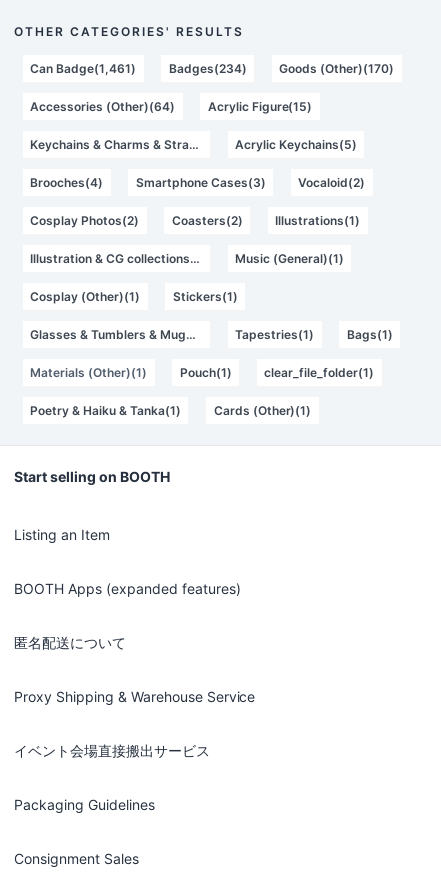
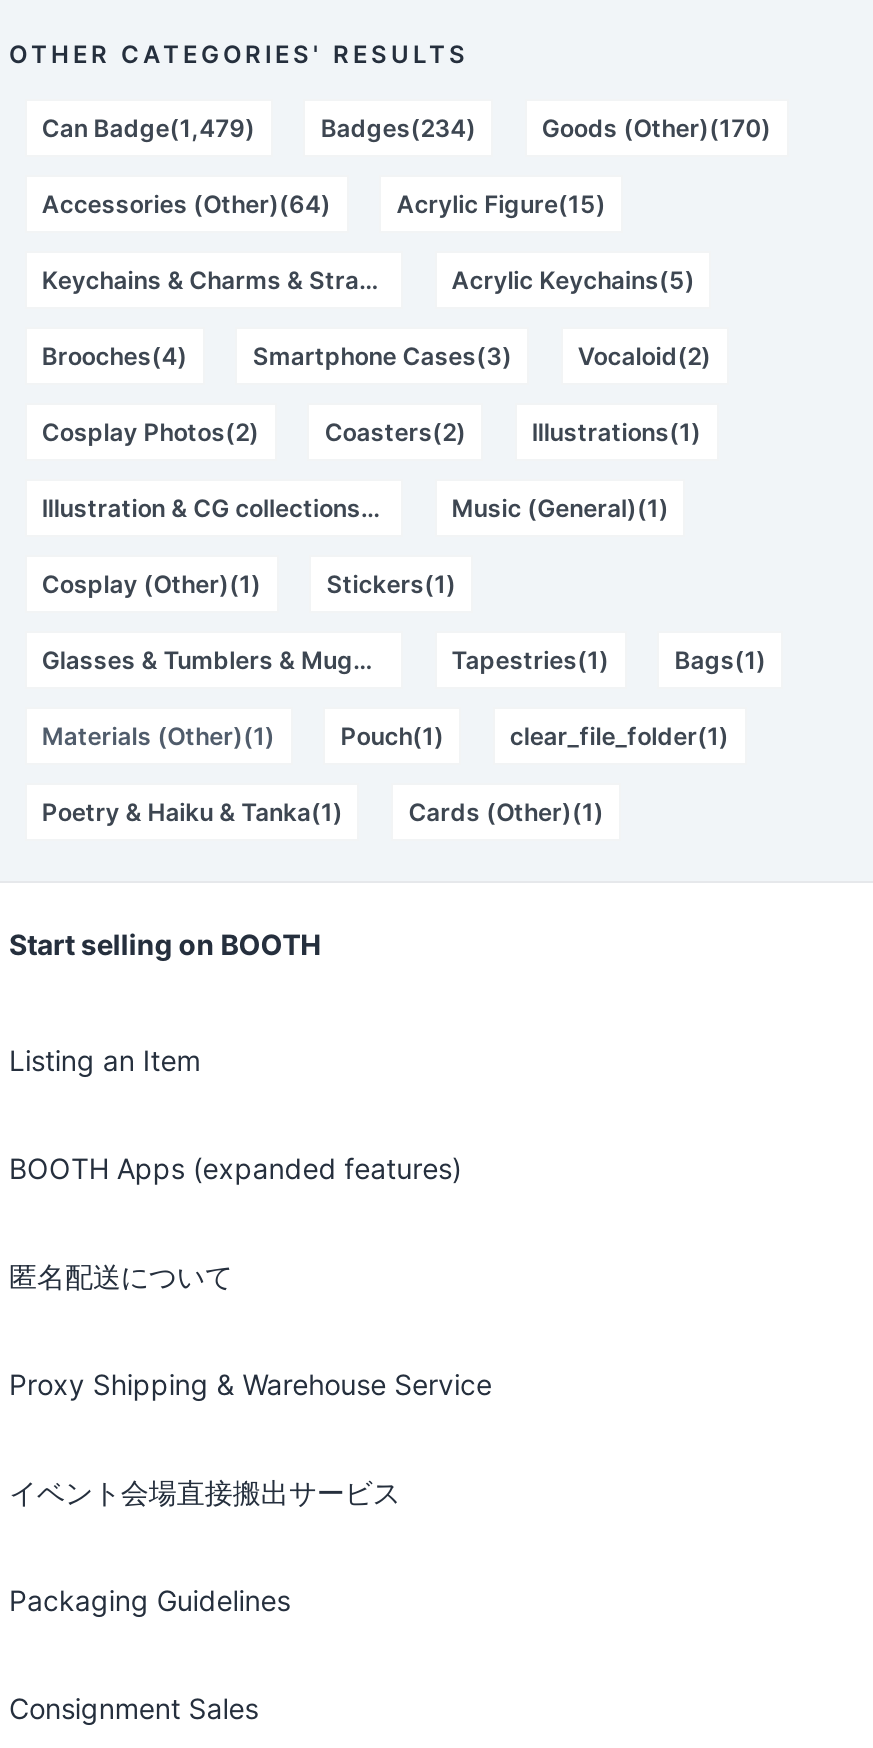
[30,61,136,76] Can Badge(1,461) -> [42,113,255,143] Can Badge(1,479)

